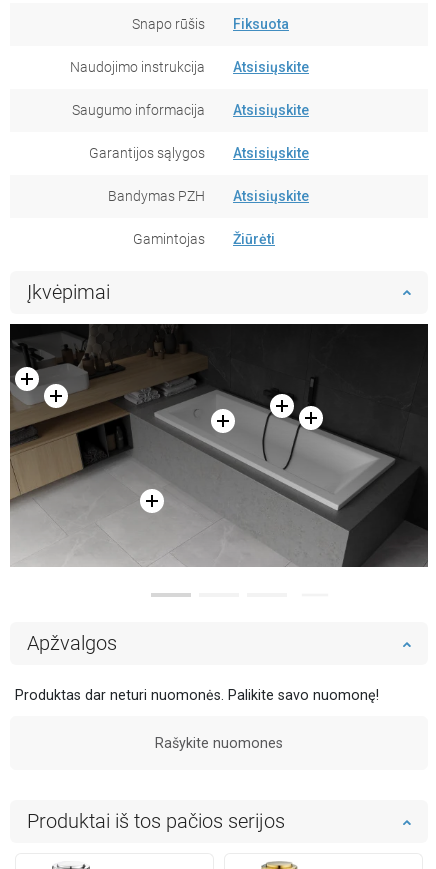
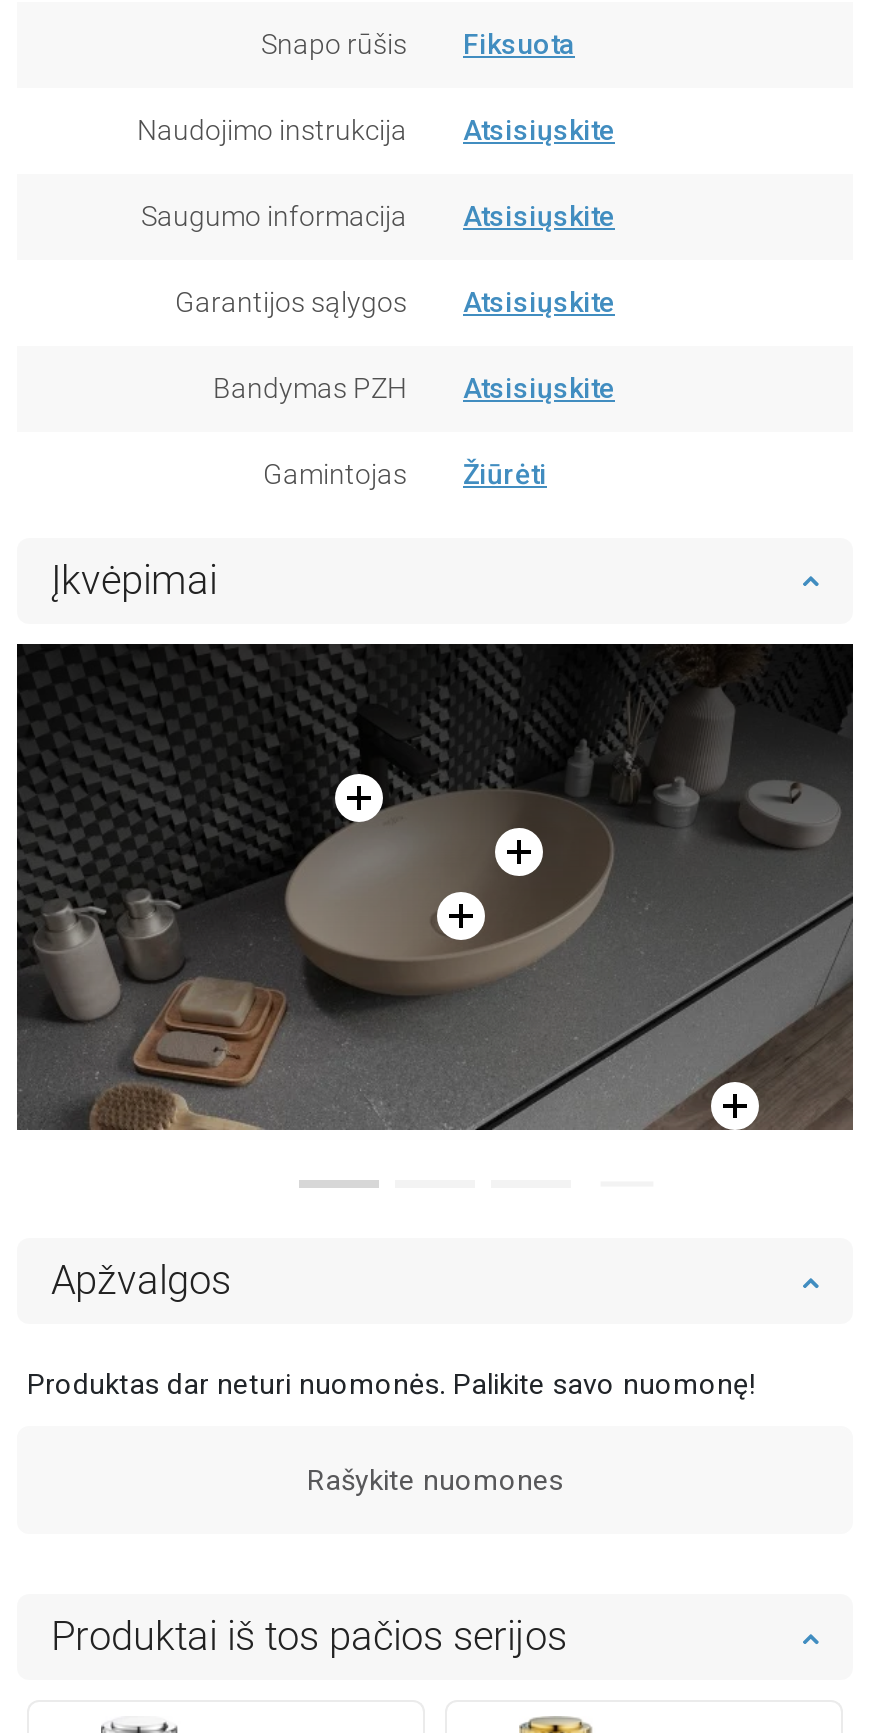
[9,333,427,568] [image] -> [15,648,853,1130] [image]

